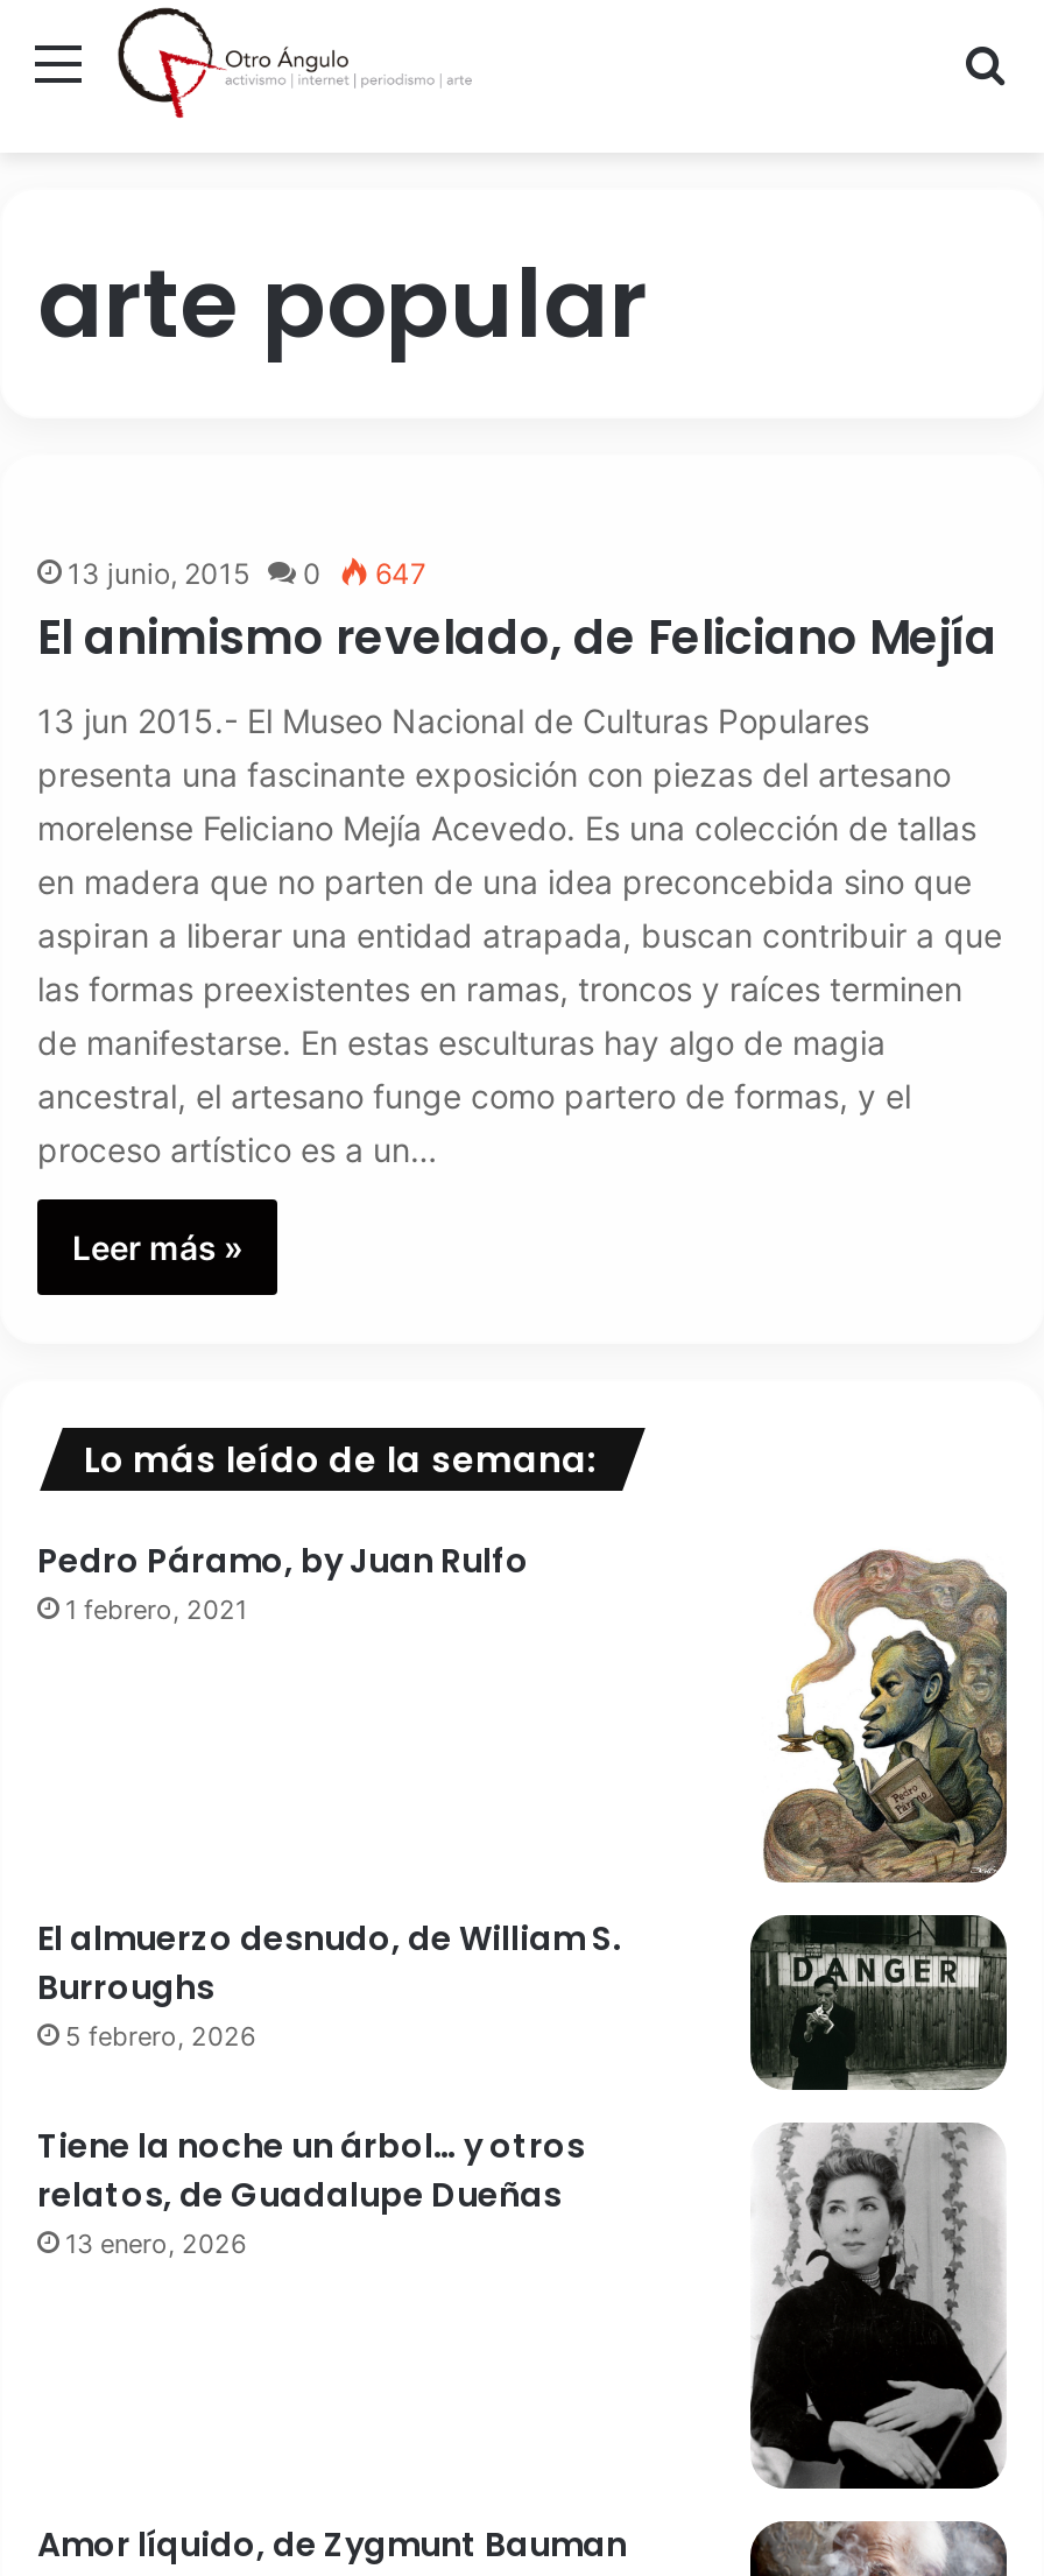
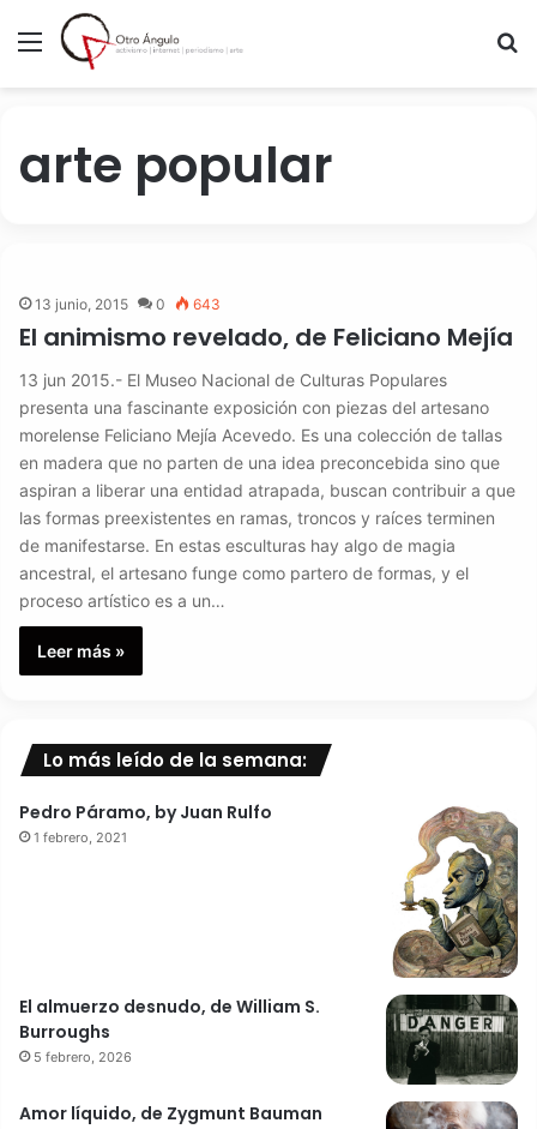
[68,556,426,591] 13 junio, 2015 0 647 -> [35,295,221,313] 13 junio, 2015 0 643
[37,2122,585,2260] Tiene la noche un árbol… y otros | relatos, de Guadalupe Dueñas | 13 enero, 2026 -> none
[750,2123,1007,2489] [image] -> none

